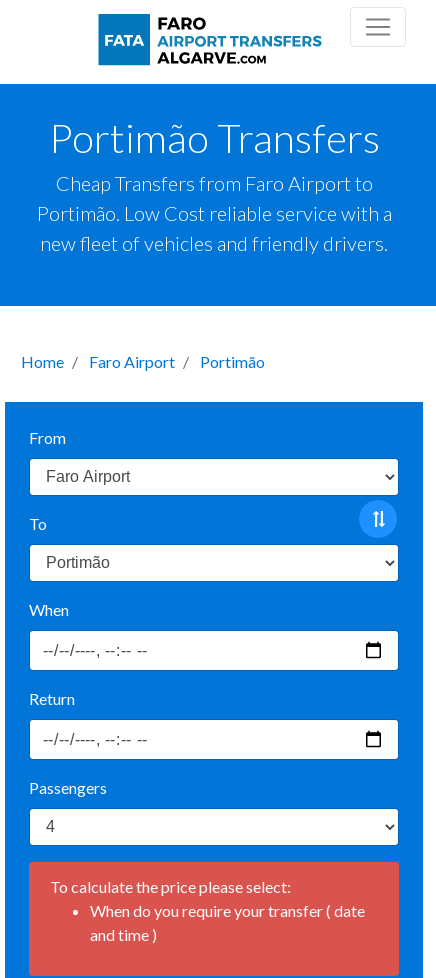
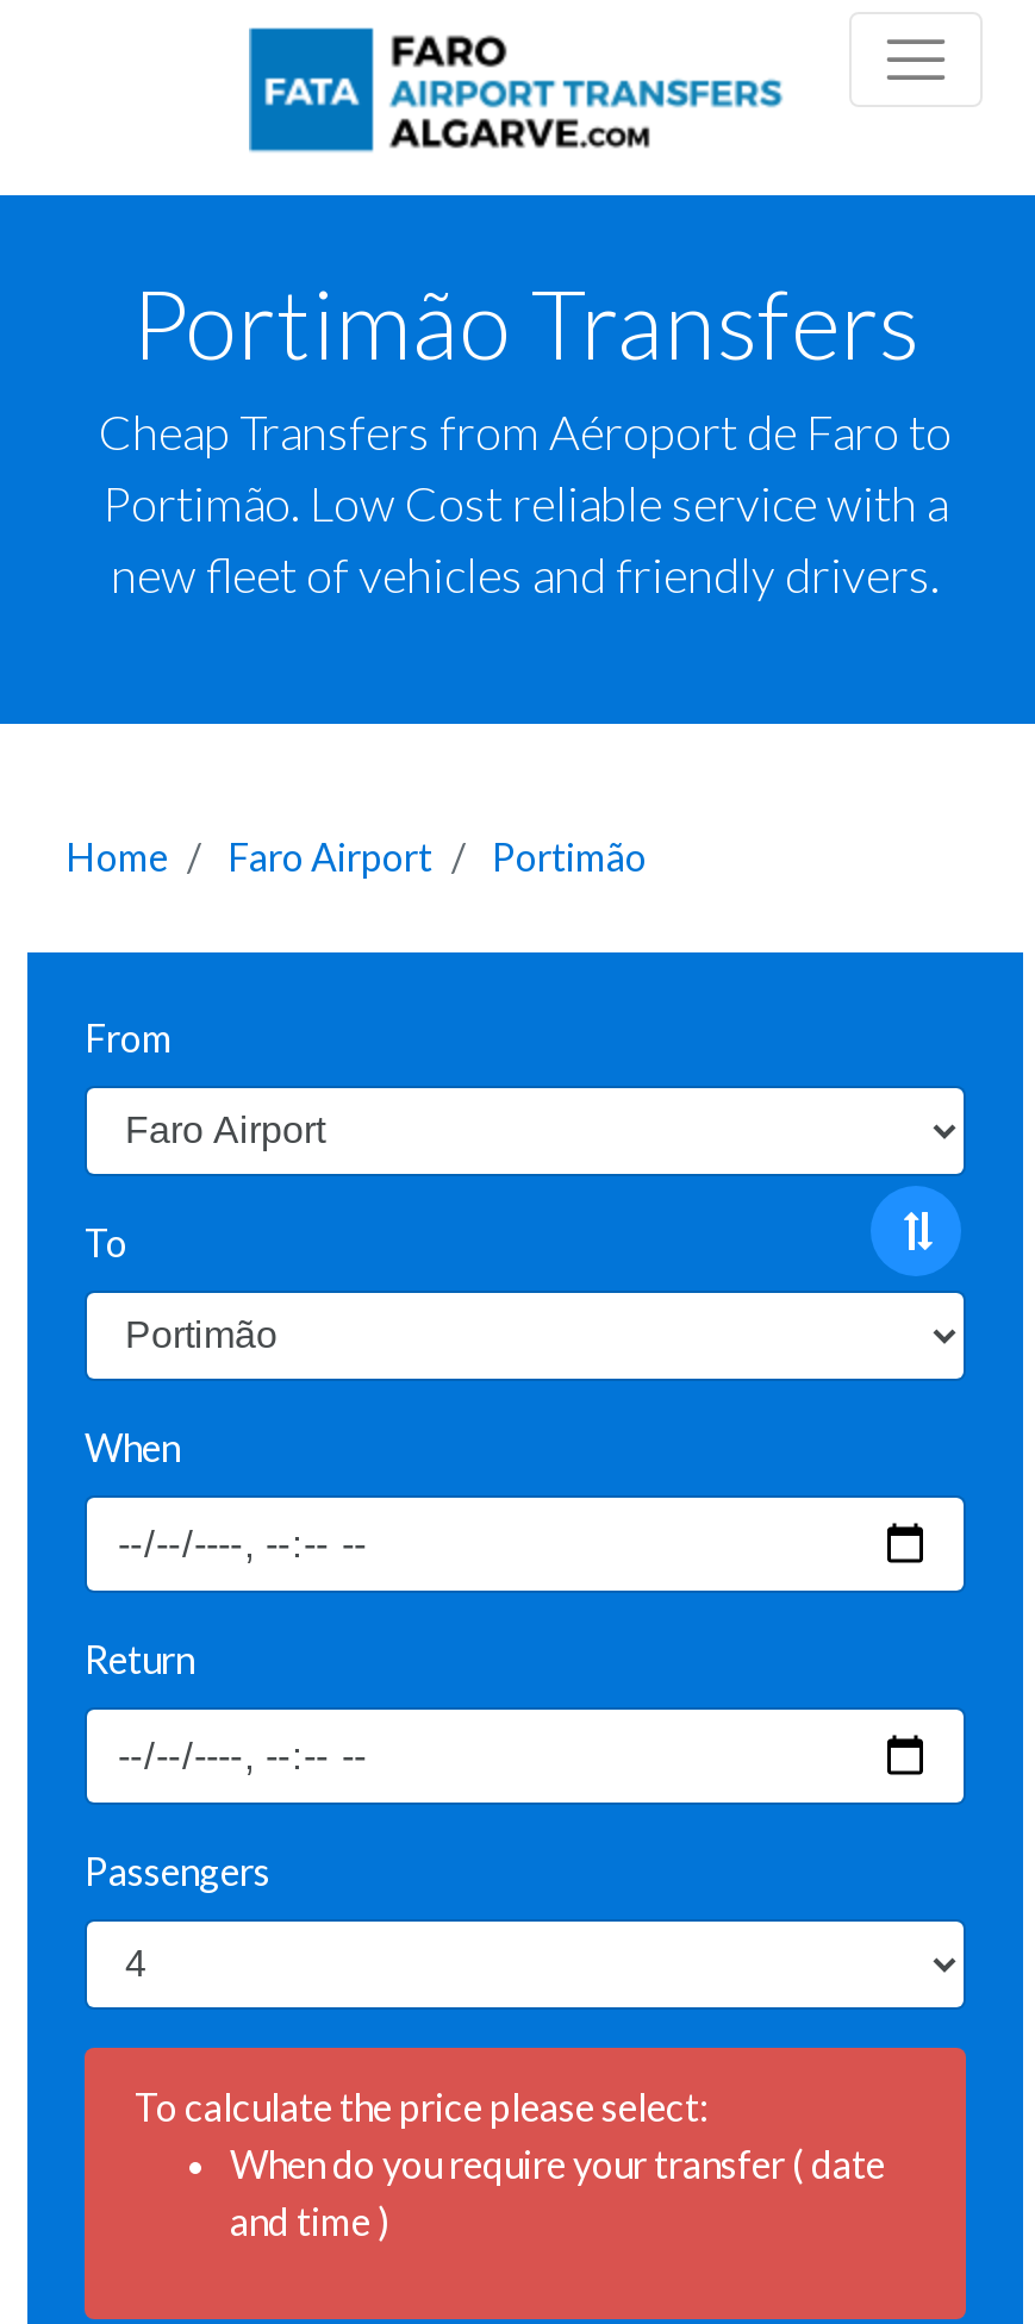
[55,171,372,195] Cheap Transfers from Faro Airport to -> [99,402,952,460] Cheap Transfers from Aéroport de Faro to

